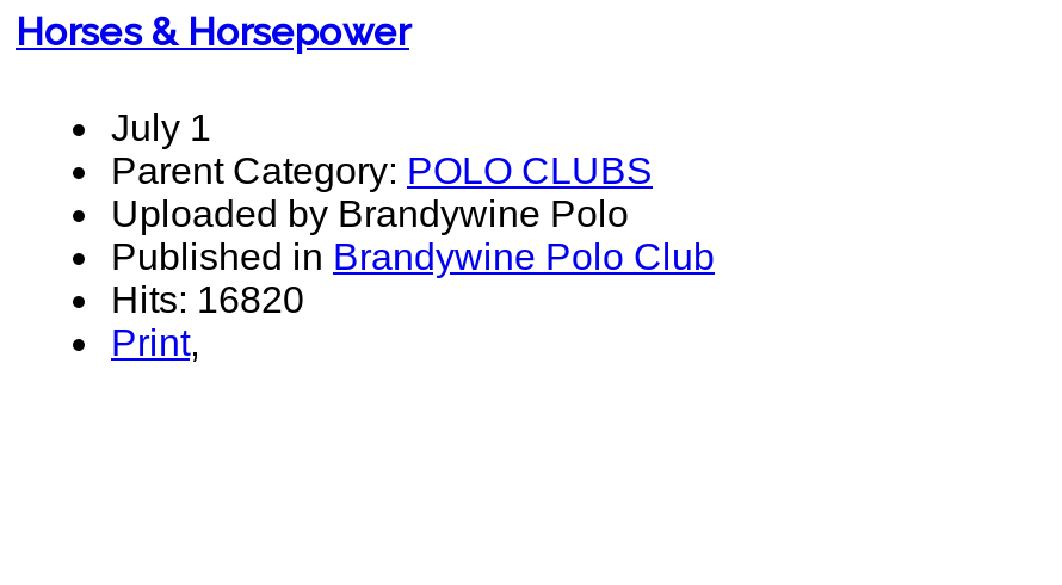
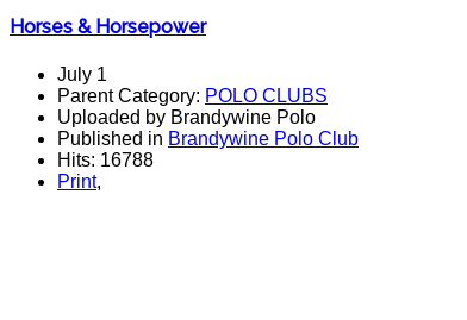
[111,278,304,319] Hits: 16820 -> [57,149,154,170] Hits: 16788

